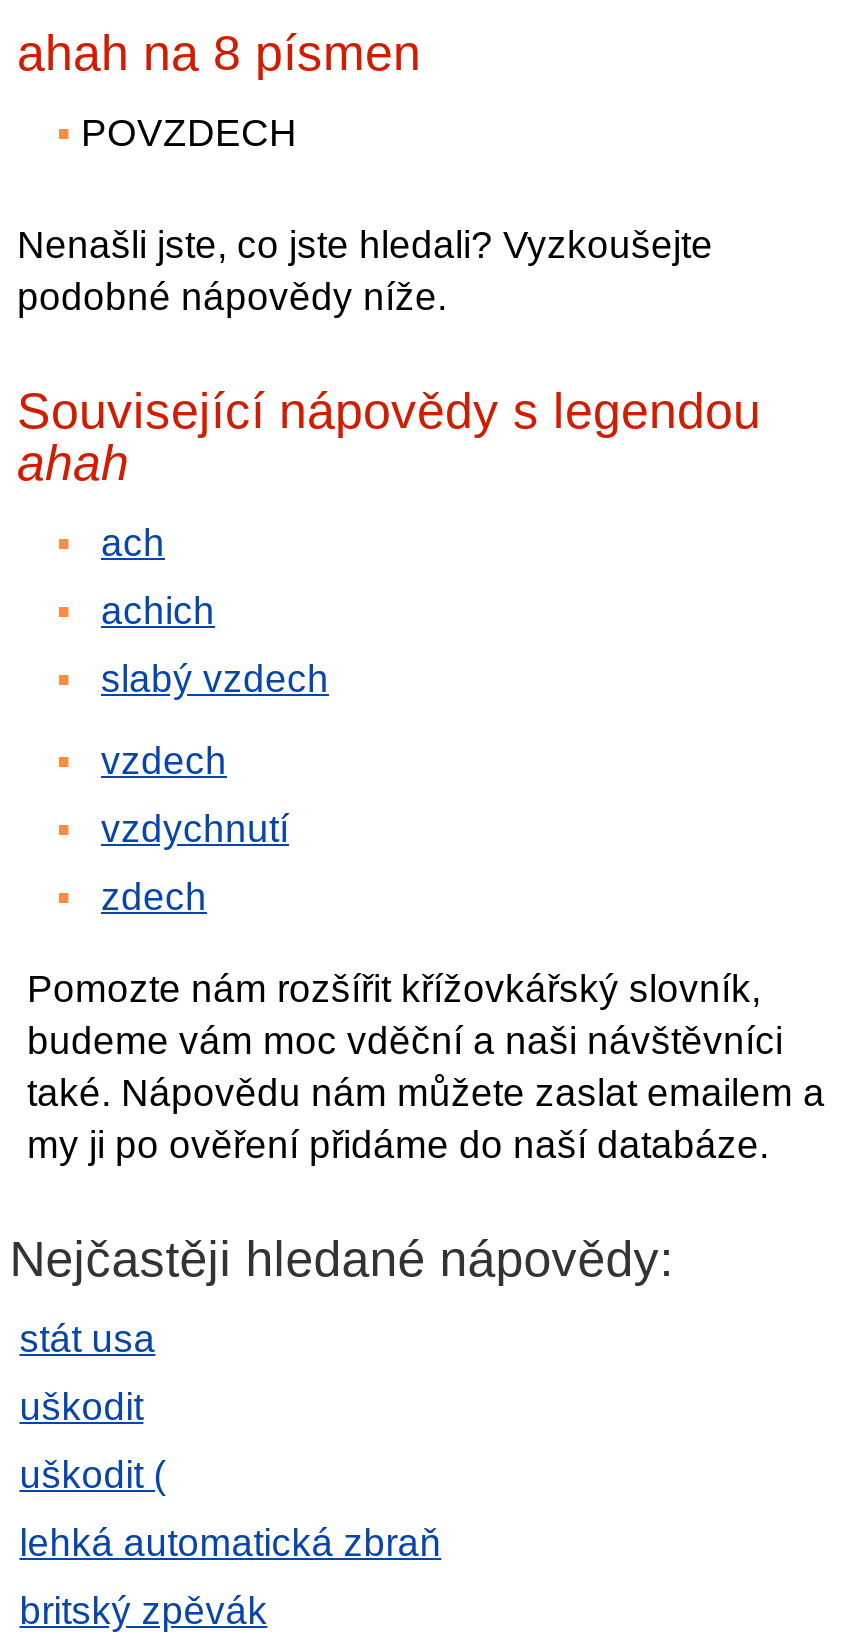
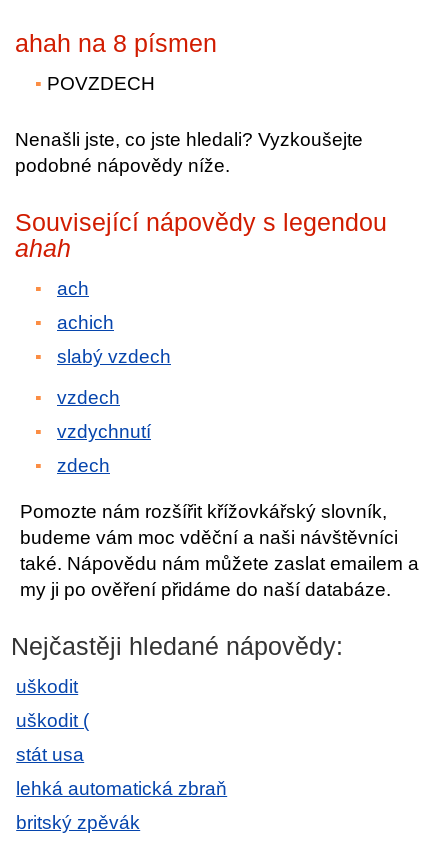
moved [19,1318,155,1360] -> [16,744,84,765]: stát usa
moved [19,1386,165,1496] -> [16,676,89,731]: uškodit | uškodit (

